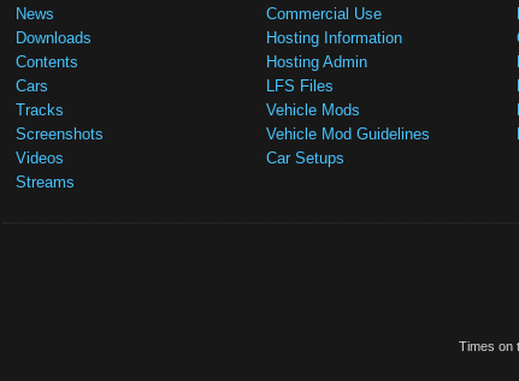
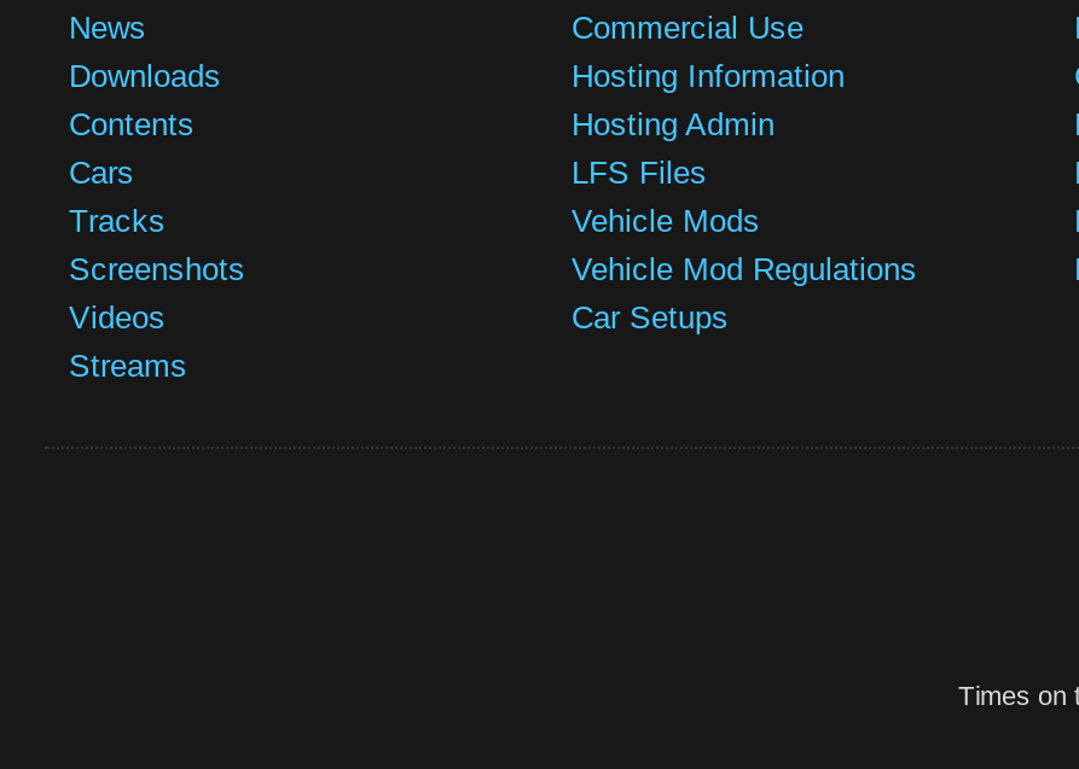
[266,125,430,143] Vehicle Mod Guidelines -> [572,251,917,287] Vehicle Mod Regulations

